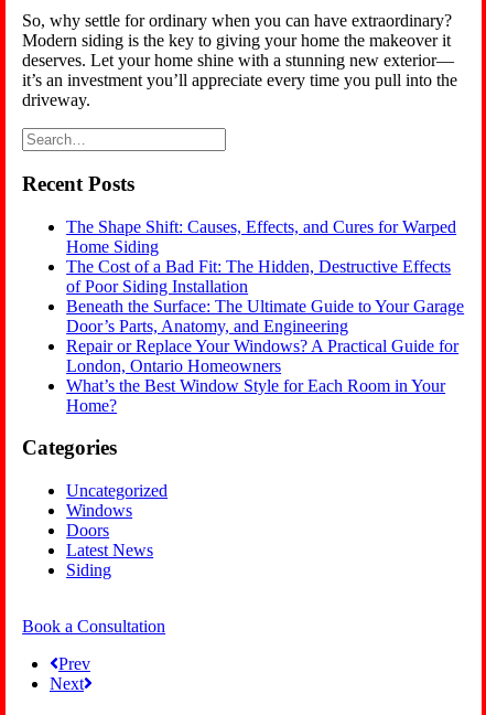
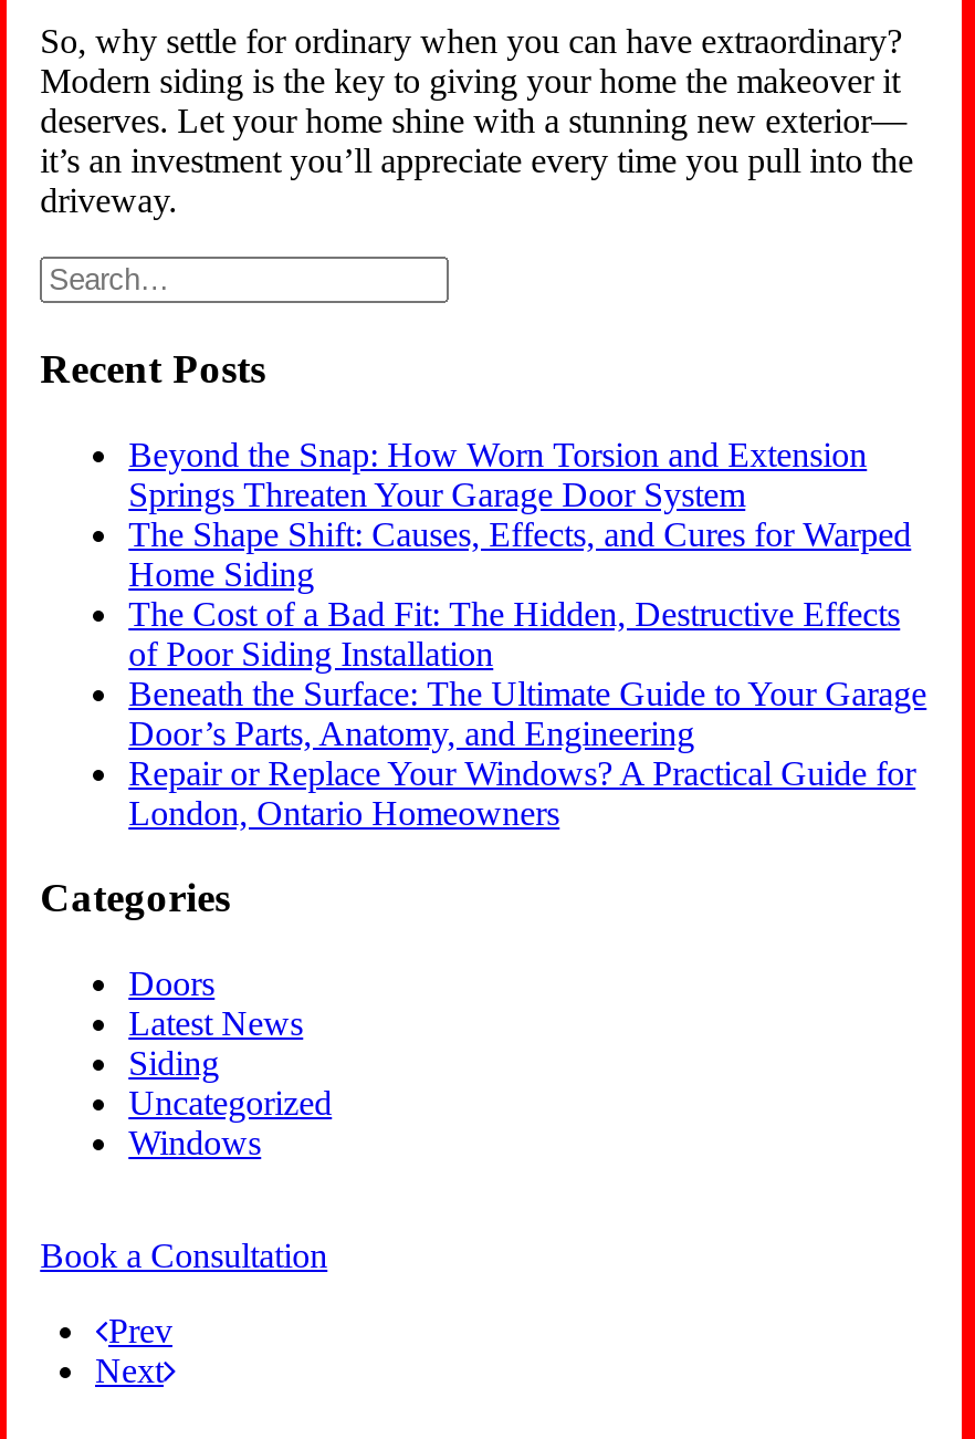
none -> [128,435,867,513] Beyond the Snap: How Worn Torsion and Extension | Springs Threaten Your Garage Door System
moved [66,217,464,375] -> [128,515,927,831]: The Shape Shift: Causes, Effects, and Cures for Warped | Home Siding | The Cost of a Bad Fit: The Hidden, Destructive Effects | of Poor Siding Installation | Beneath the Surface: The Ultimate Guide to Your Garage | Door’s Parts, Anatomy, and Engineering | Repair or Replace Your Windows? A Practical Guide for | London, Ontario Homeowners
[66,376,445,415] What’s the Best Window Style for Each Room in Your | Home? -> none
moved [66,481,168,520] -> [128,1084,332,1162]: Uncategorized | Windows
moved [66,521,153,580] -> [128,965,303,1082]: Doors | Latest News | Siding

